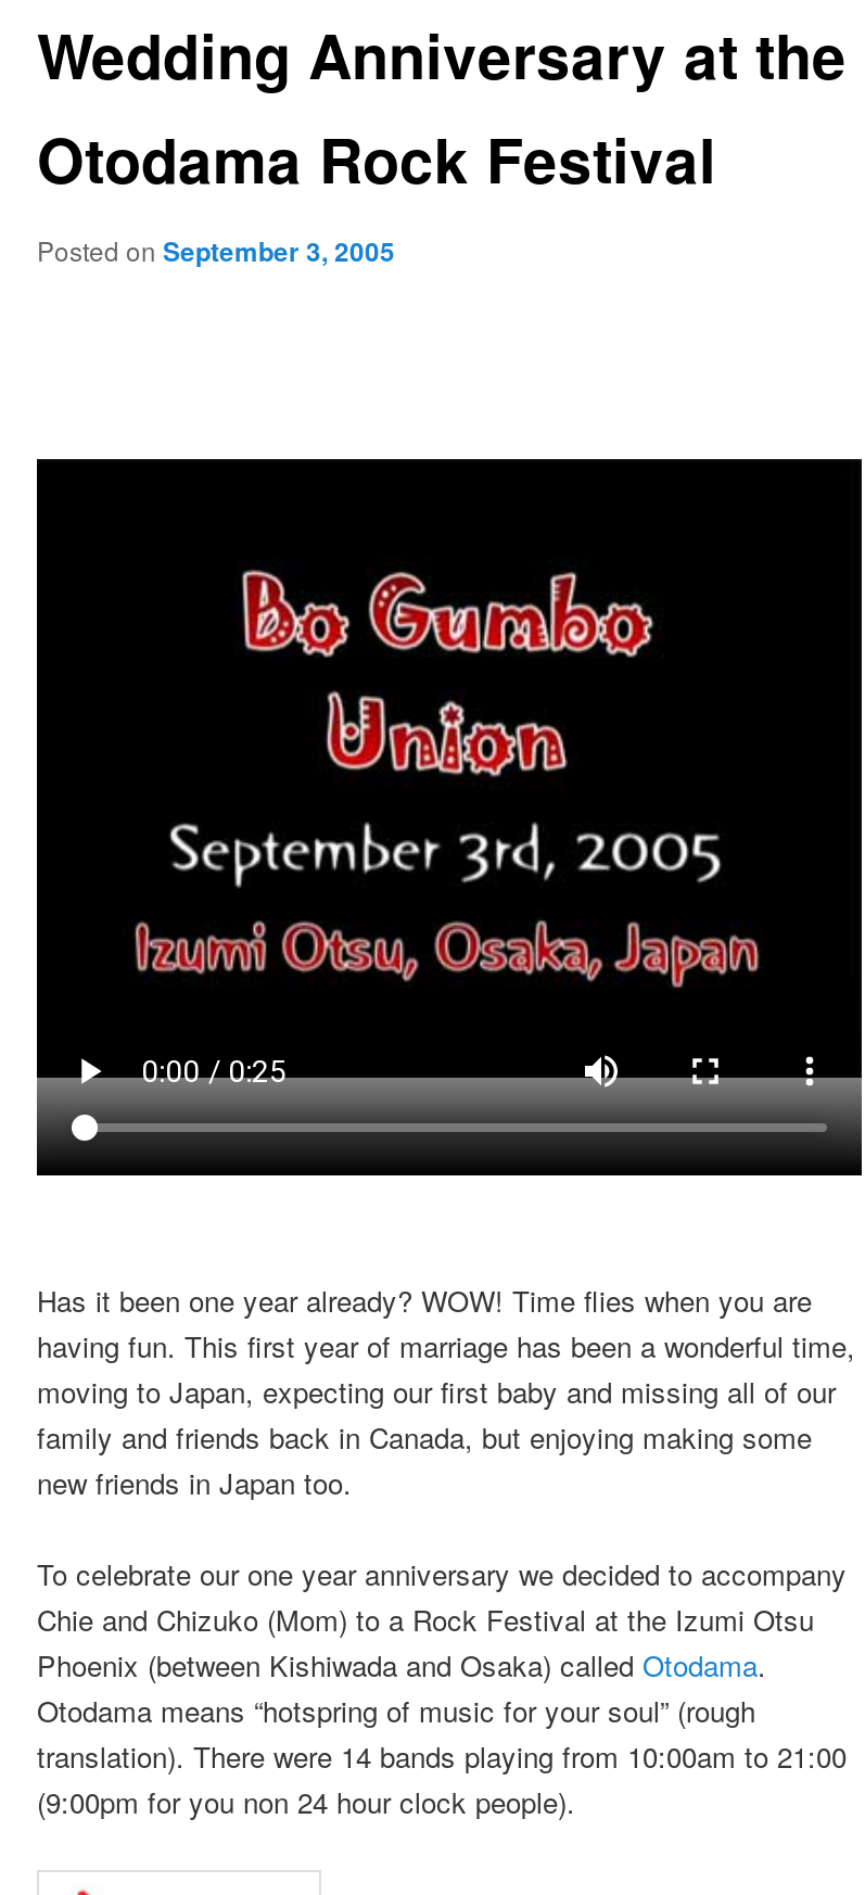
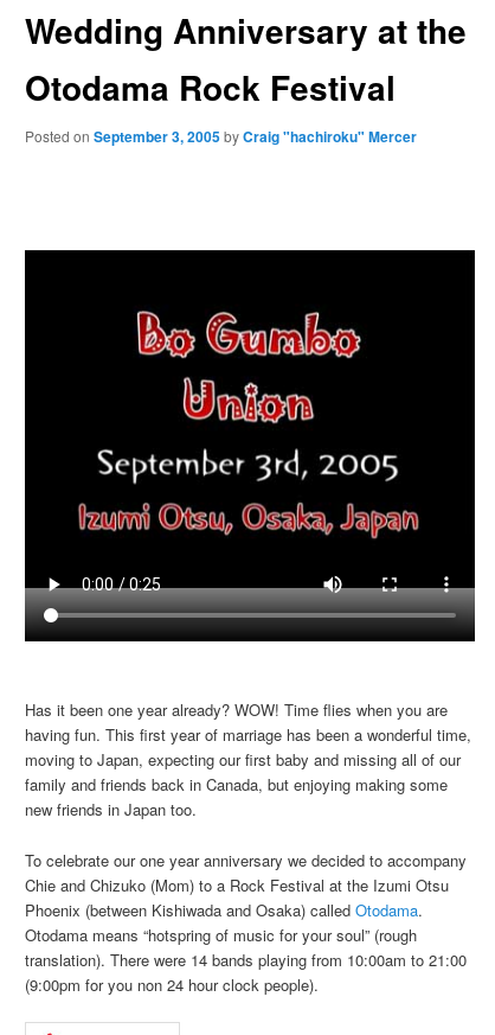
[37,230,395,269] Posted on September 3, 2005 -> [25,126,417,147] Posted on September 3, 2005 byCraig "hachiroku" Mercer

